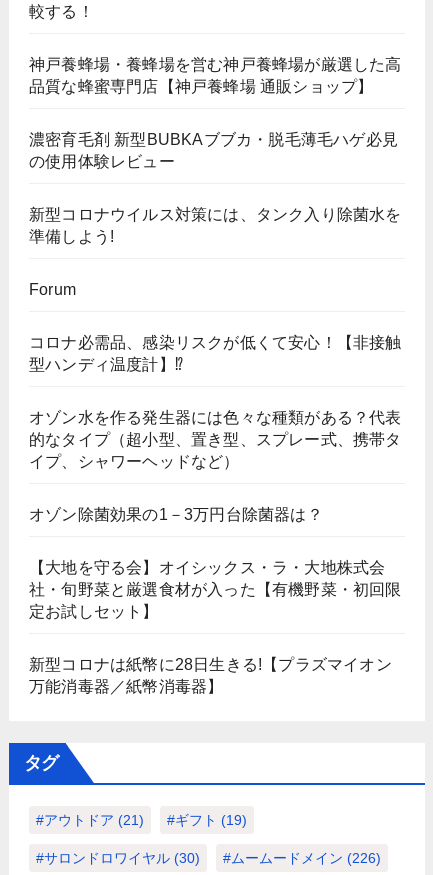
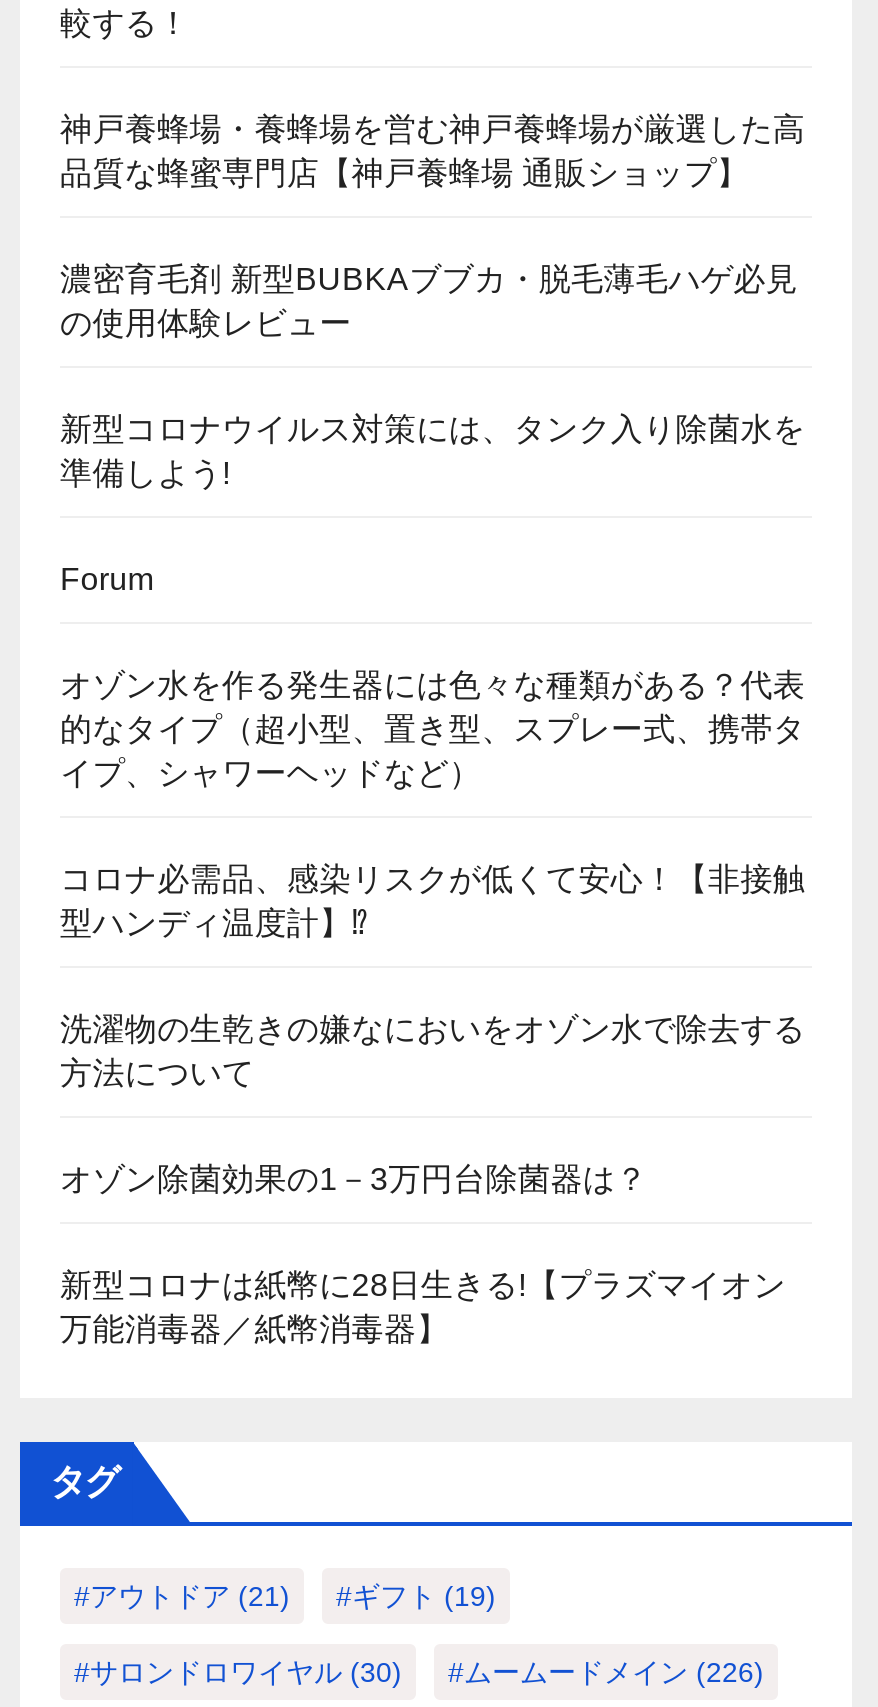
moved [29,334,402,373] -> [60,862,805,940]: コロナ必需品、感染リスクが低くて安心！【非接触 | 型ハンディ温度計】⁉
moved [29,409,402,470] -> [60,668,805,790]: オゾン水を作る発生器には色々な種類がある？代表 | 的なタイプ（超小型、置き型、スプレー式、携帯タ | イプ、シャワーヘッドなど）
none -> [60,1012,805,1090] 洗濯物の生乾きの嫌なにおいをオゾン水で除去する | 方法について
moved [29,506,323,523] -> [60,1162,648,1196]: オゾン除菌効果の1－3万円台除菌器は？
[29,559,402,620] 【大地を守る会】オイシックス・ラ・大地株式会 | 社・旬野菜と厳選食材が入った【有機野菜・初回限 | 定お試しセット】 -> none

